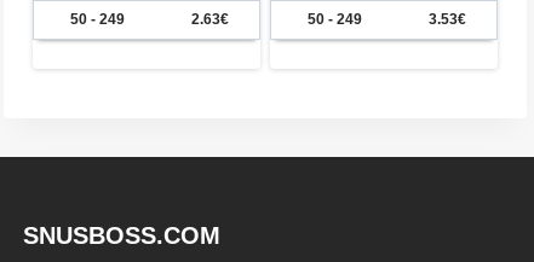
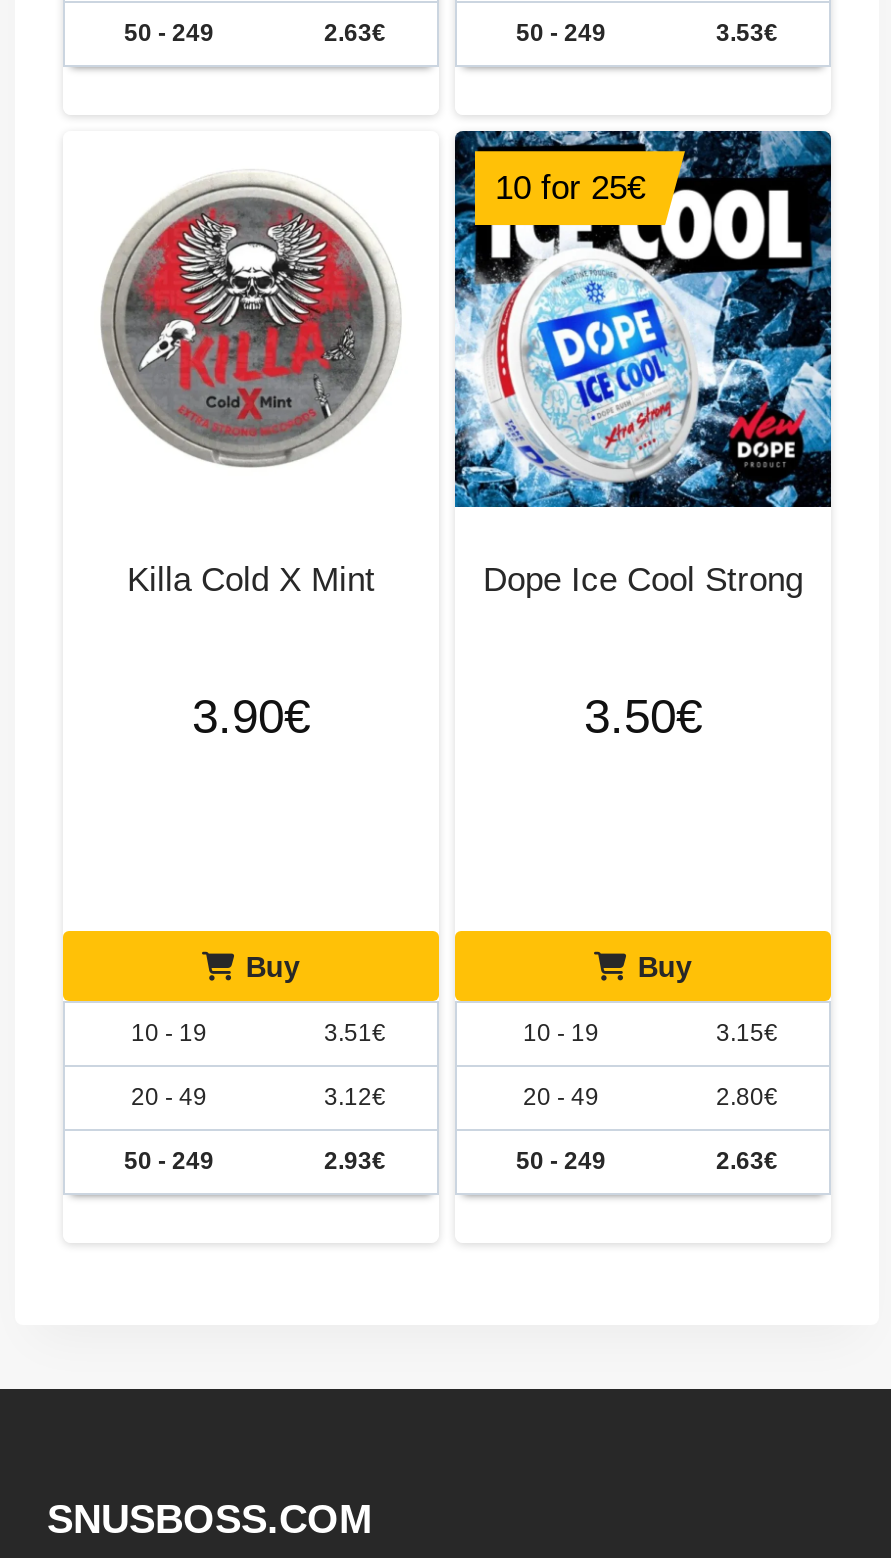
none -> [101,178,399,468] [image]
none -> [124,950,386,1175] Buy | 10 - 19 | 3.51€ | 20 - 49 | 3.12€ | 50 - 249 | 2.93€
none -> [127,561,375,743] Killa Cold X Mint | 3.90€
none -> [453,130,833,510] [image] | 10 for 25€
none -> [483,561,803,743] Dope Ice Cool Strong | 3.50€
none -> [516,950,778,1175] Buy | 10 - 19 | 3.15€ | 20 - 49 | 2.80€ | 50 - 249 | 2.63€

